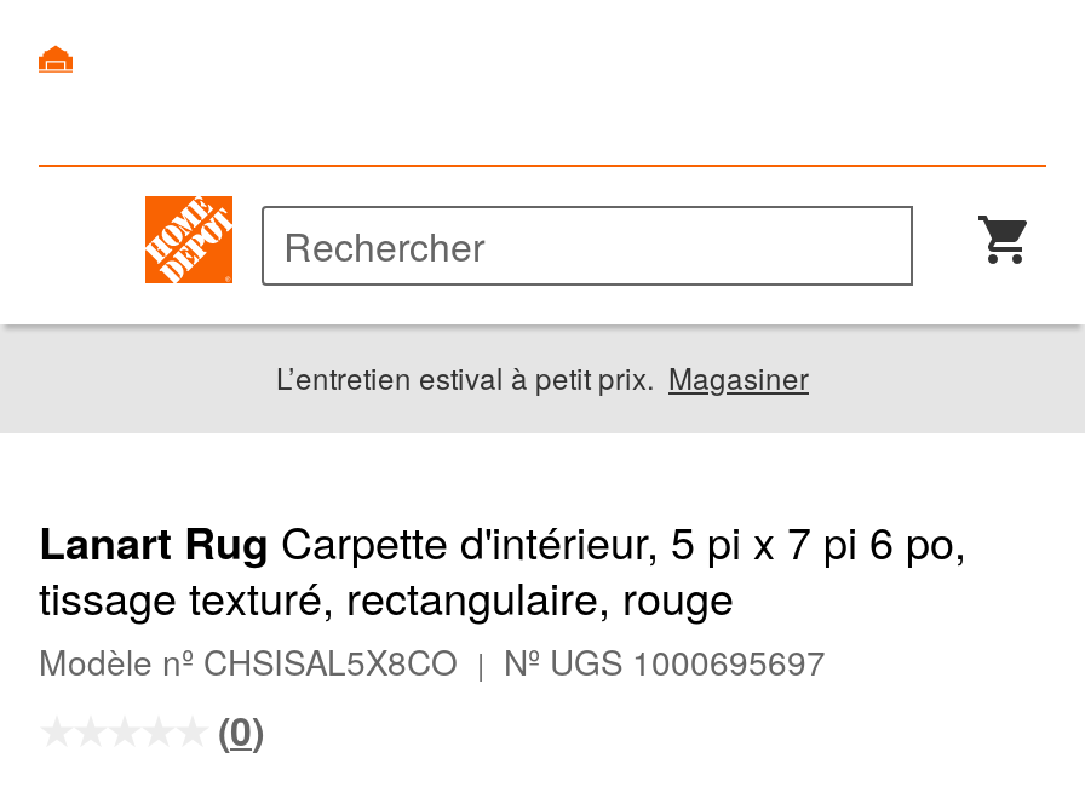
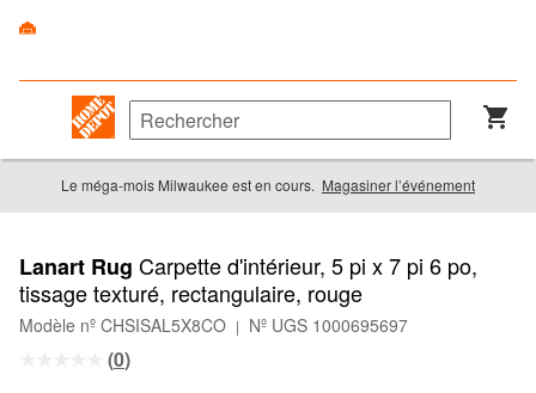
[276,357,809,398] L’entretien estival à petit prix. Magasiner -> [61,175,475,195] Le méga-mois Milwaukee est en cours. Magasiner l’événement

